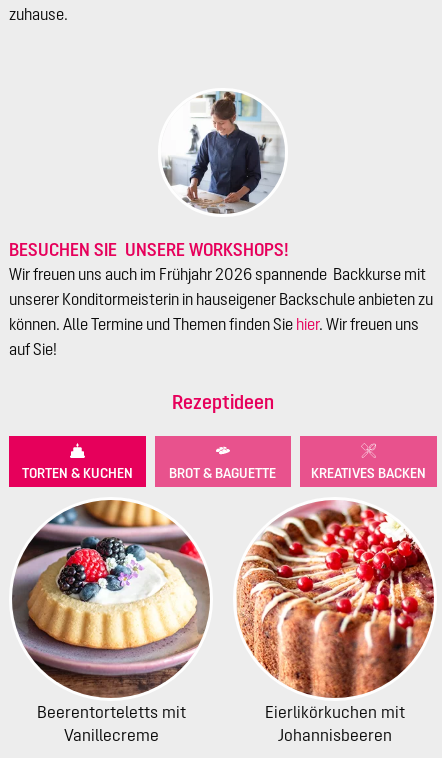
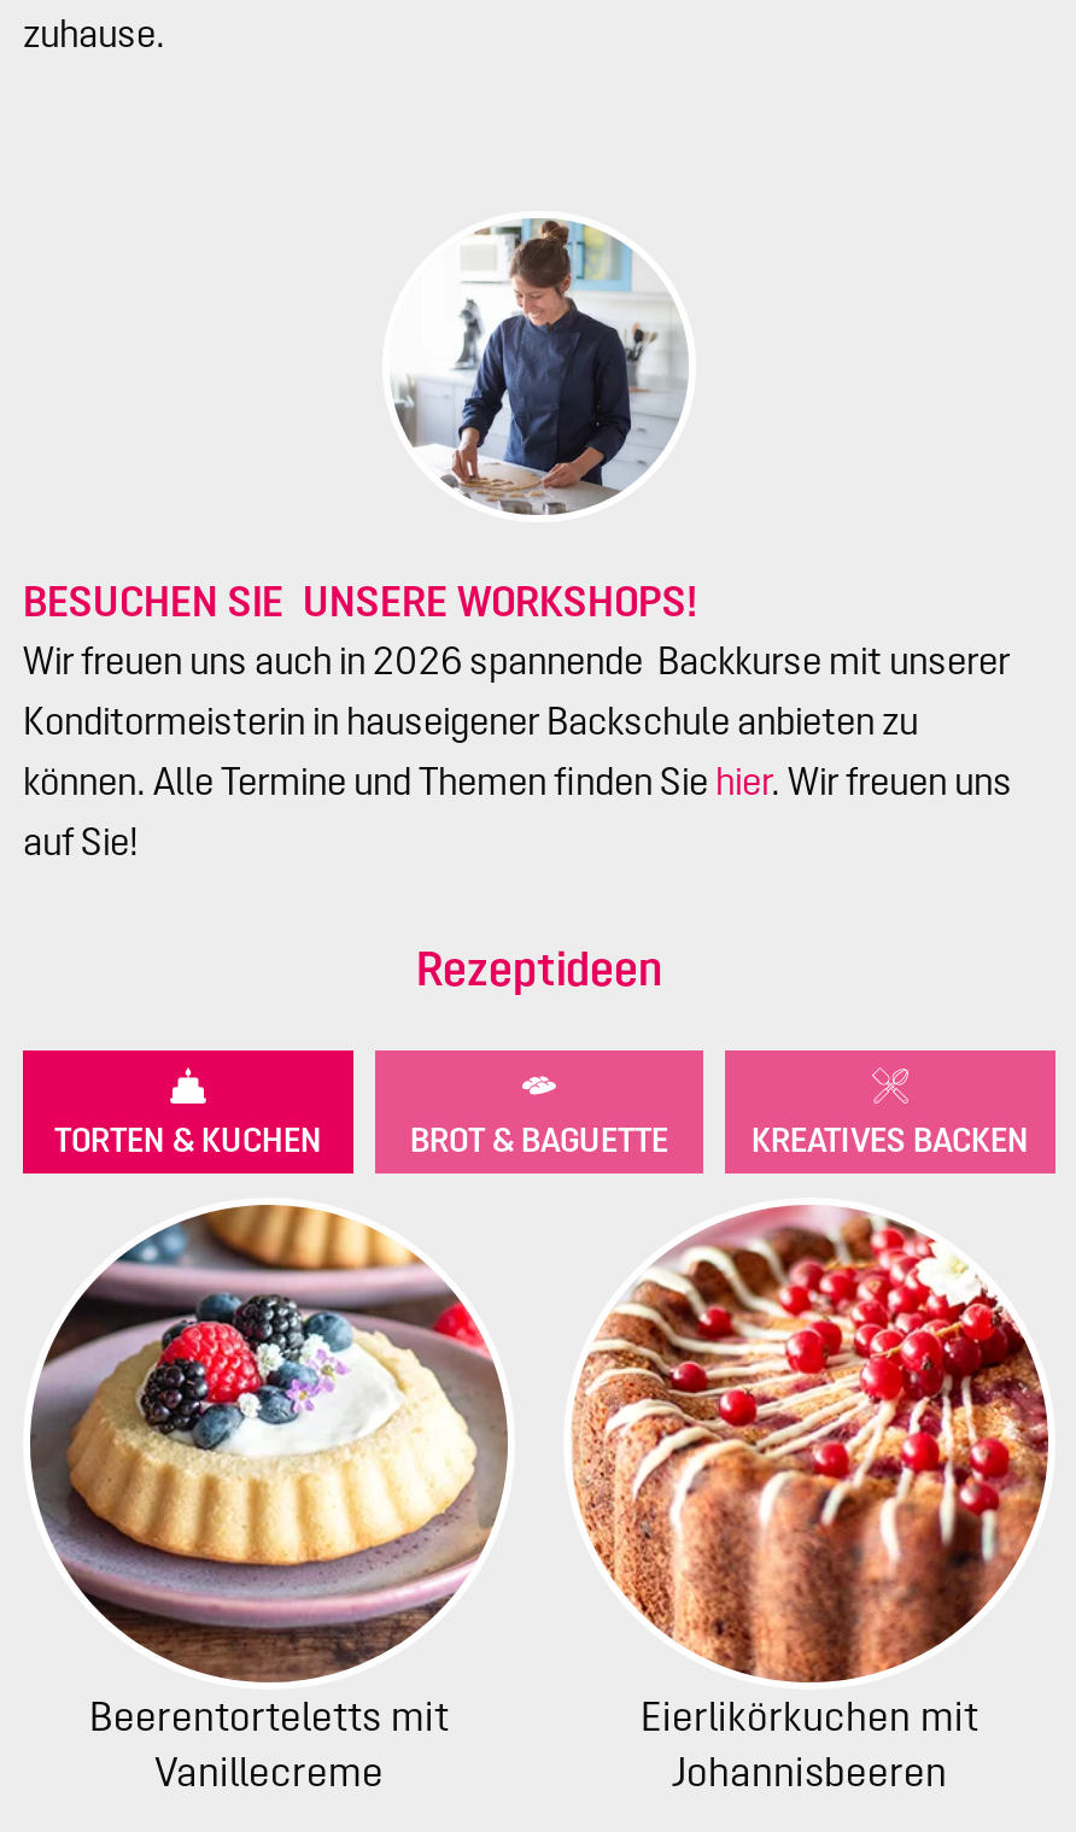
[9,265,433,308] Wir freuen uns auch im Frühjahr 2026 spannende Backkurse mit | unserer Konditormeisterin in hauseigener Backschule anbieten zu -> [23,638,1010,742] Wir freuen uns auch in 2026 spannende Backkurse mit unserer | Konditormeisterin in hauseigener Backschule anbieten zu

